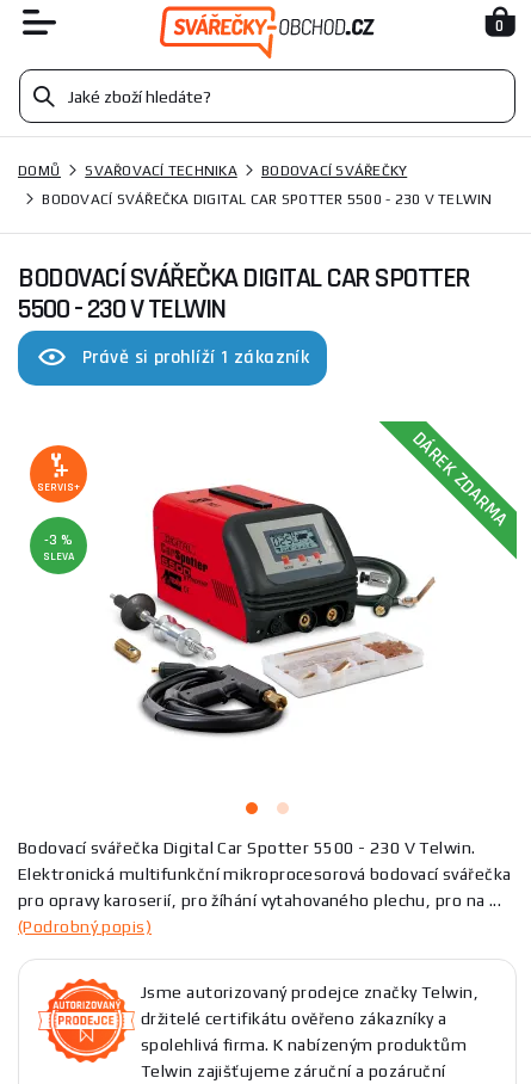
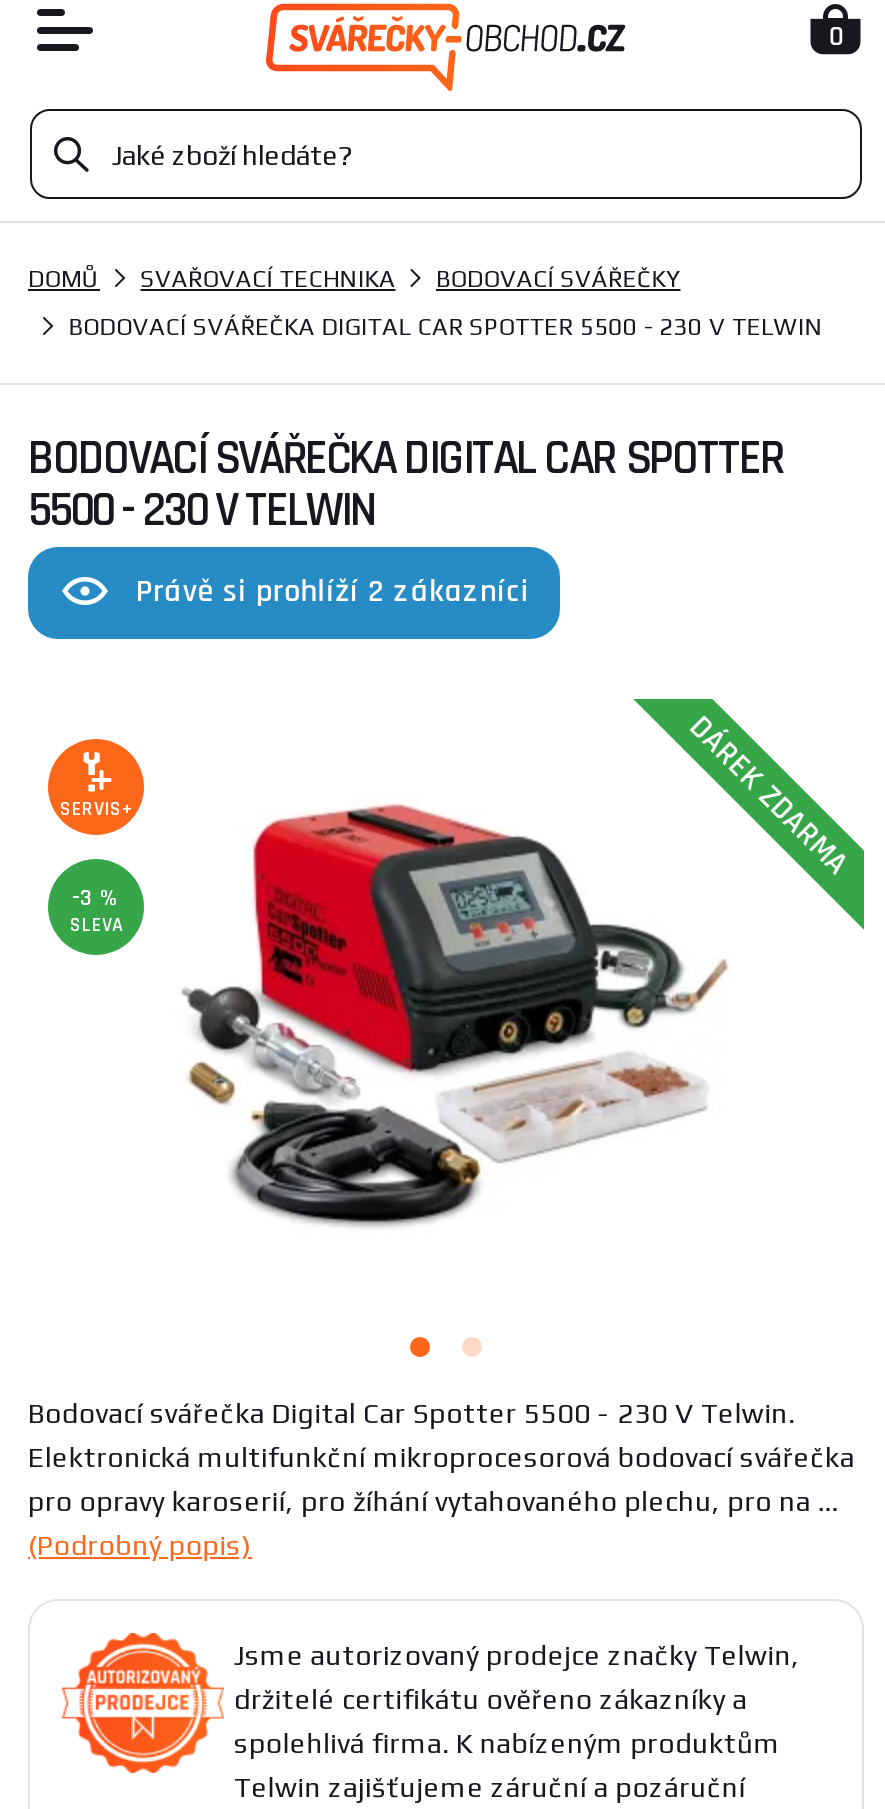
[82,345,309,370] Právě si prohlíží 1 zákazník -> [136,571,530,613] Právě si prohlíží 2 zákazníci

